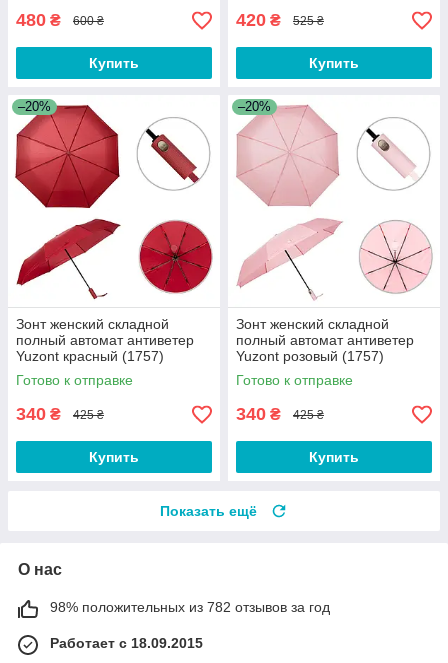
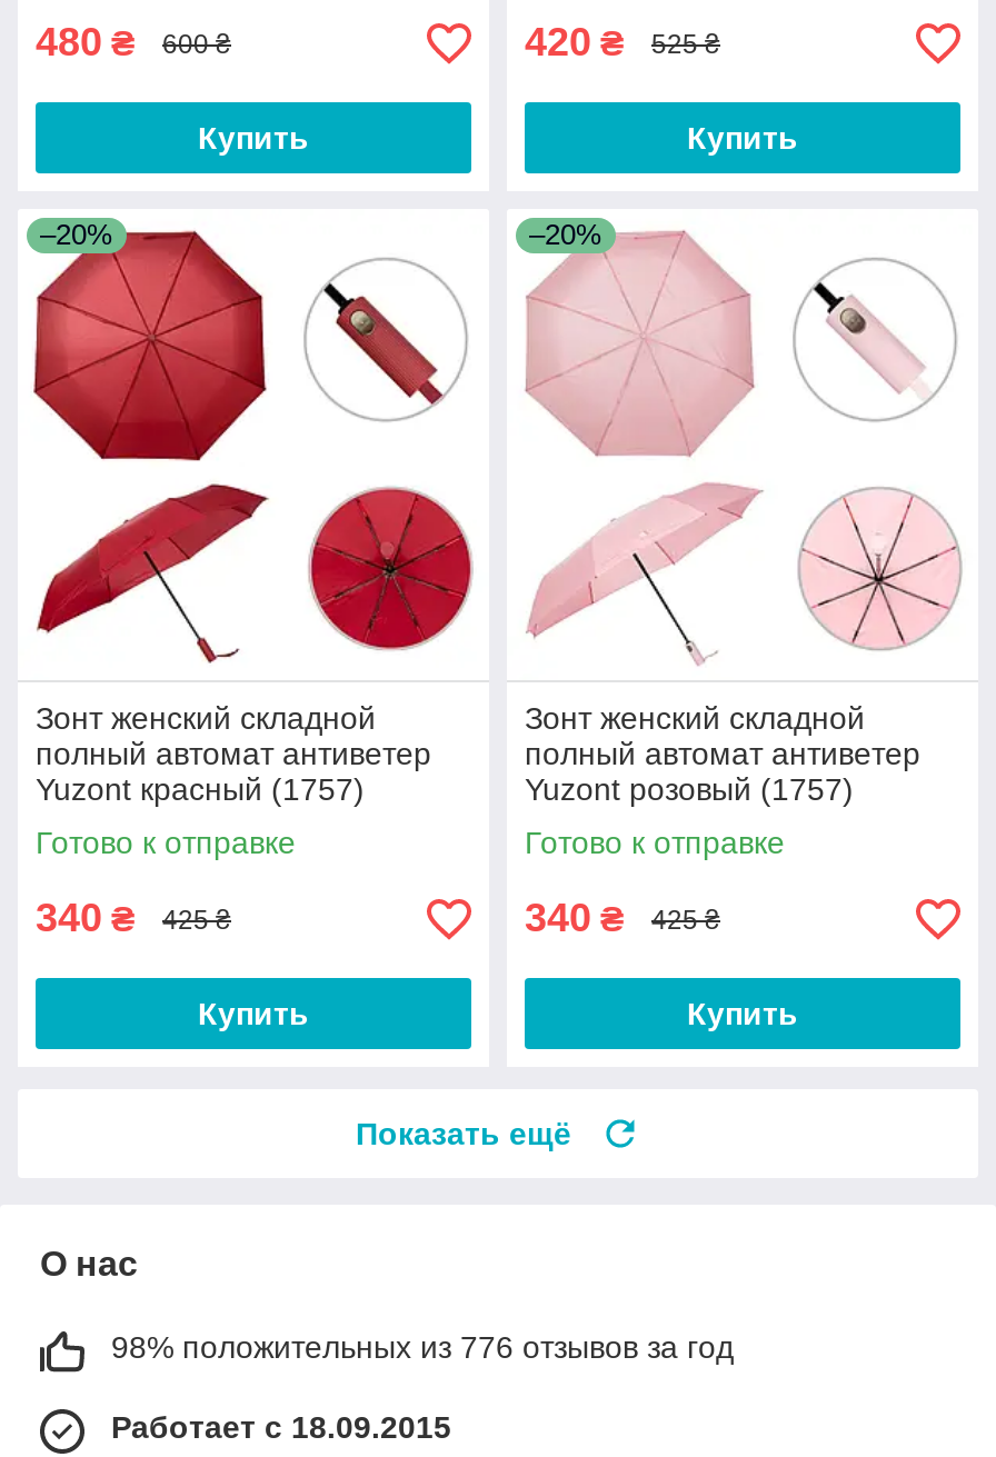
[50,599,330,615] 98% положительных из 782 отзывов за год -> [111,1329,734,1365] 98% положительных из 776 отзывов за год

